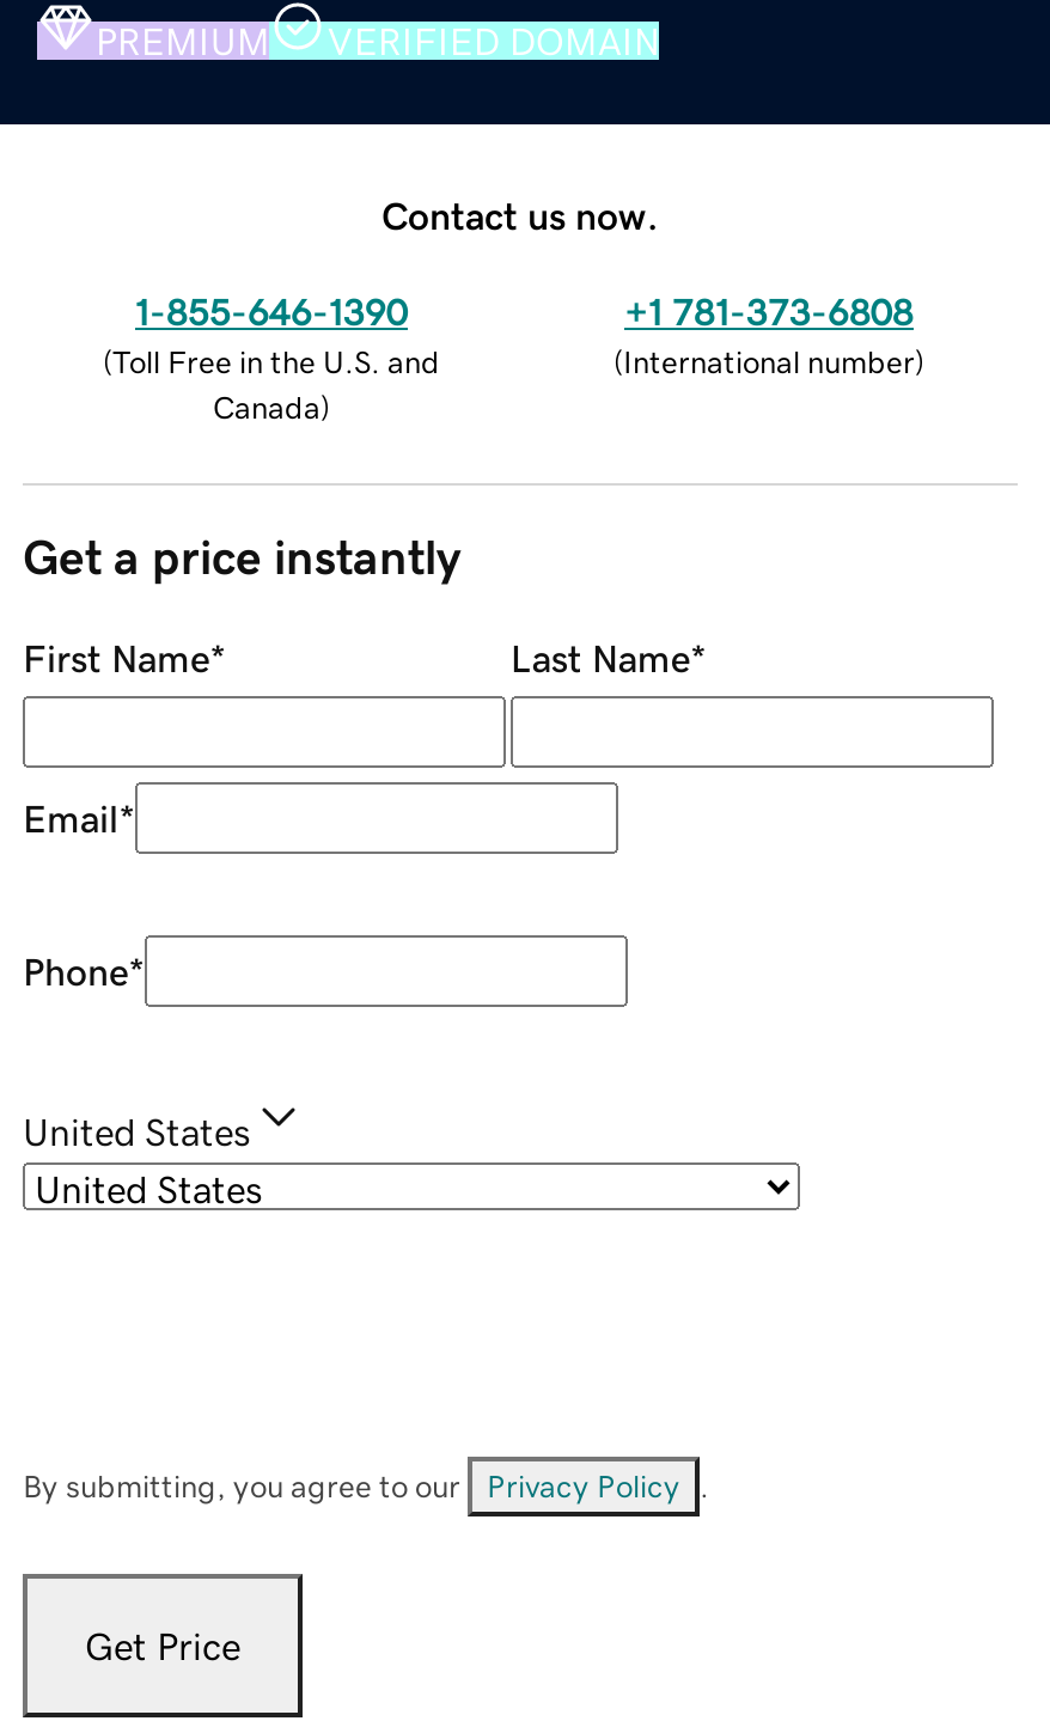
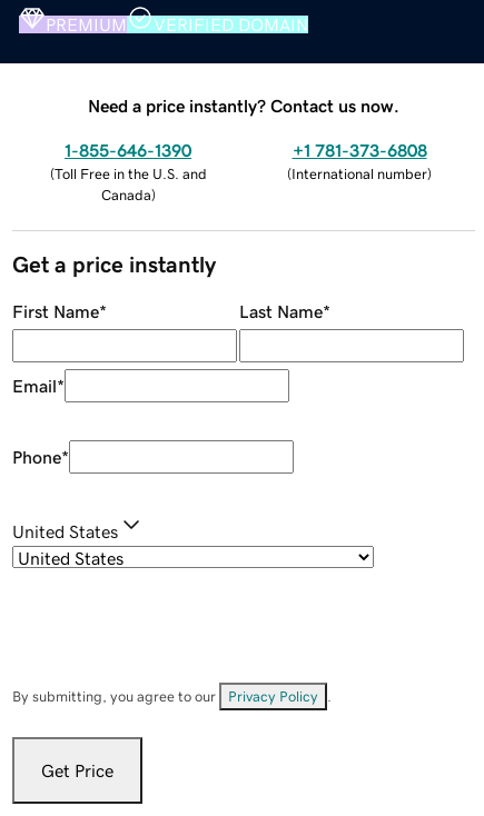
[381,195,659,233] Contact us now. -> [88,96,399,114] Need a price instantly? Contact us now.

